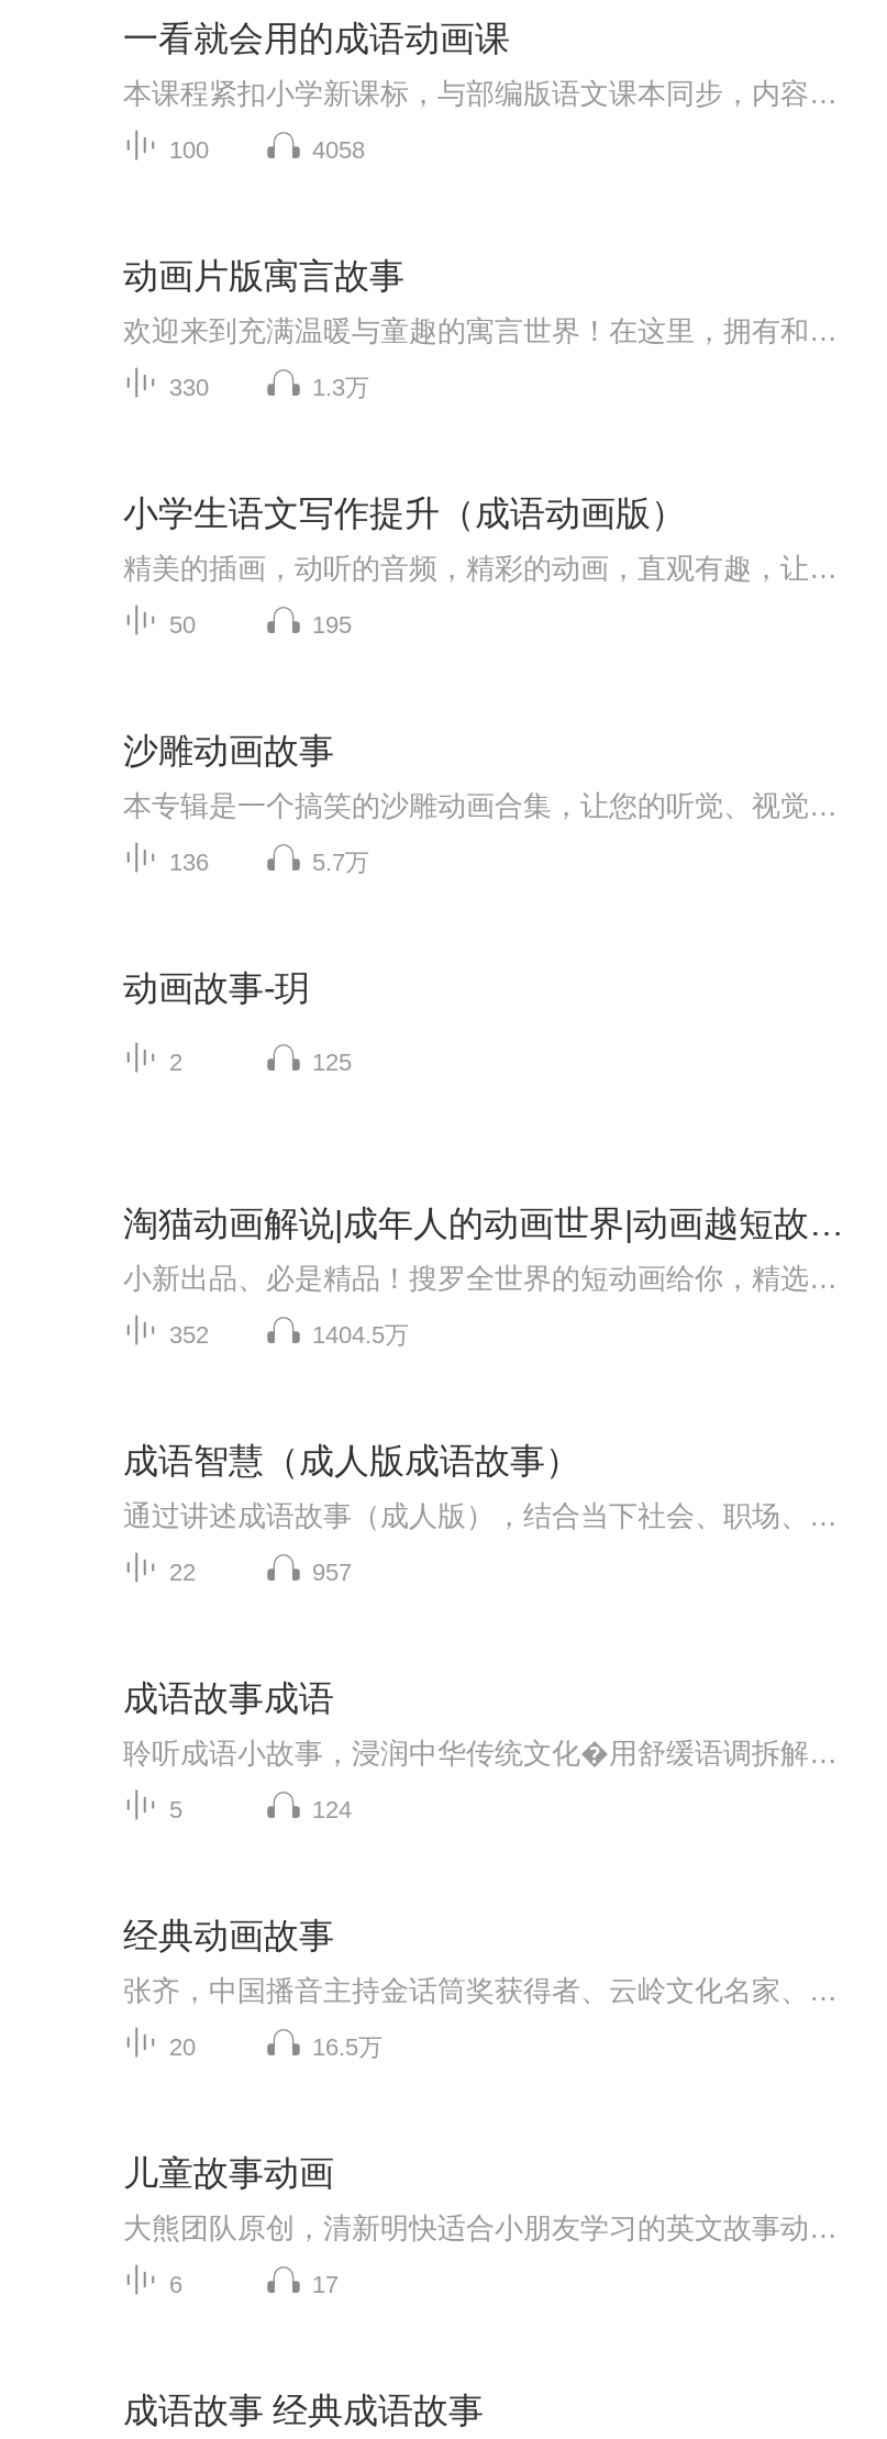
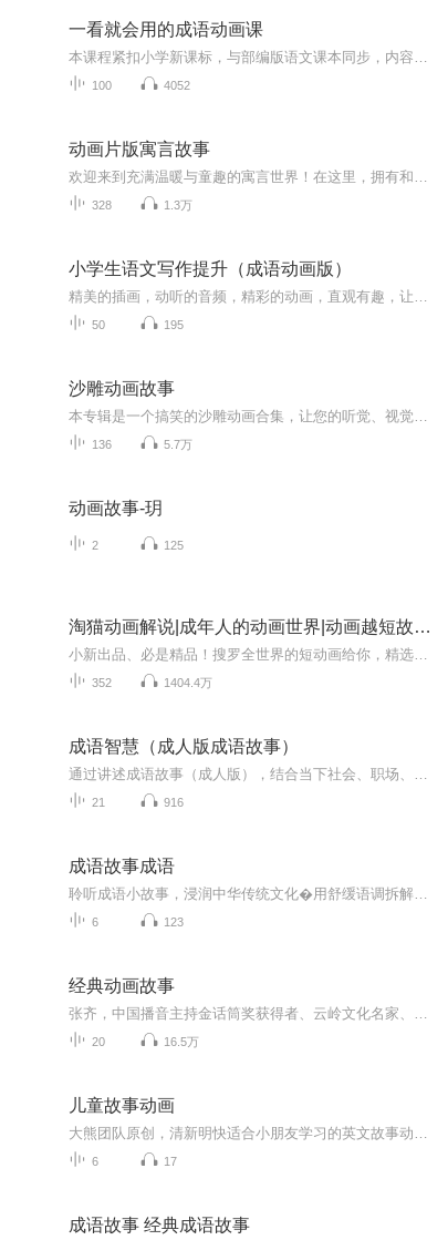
[312,136,365,162] 4058 -> [164,78,190,92] 4052
[169,373,209,400] 330 -> [92,198,112,211] 328
[312,1321,409,1347] 1404.5万 -> [164,676,212,689] 1404.4万
[169,1558,196,1585] 22 -> [92,795,105,809] 21
[312,1558,352,1585] 957 -> [164,795,184,809] 916
[169,1796,182,1822] 5 -> [92,915,98,928] 6
[312,1796,352,1822] 124 -> [164,915,184,928] 123

